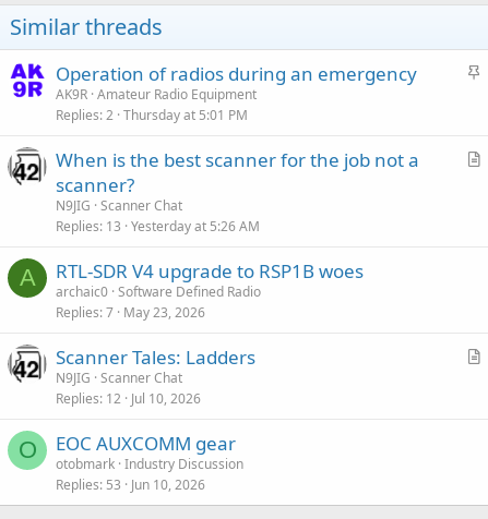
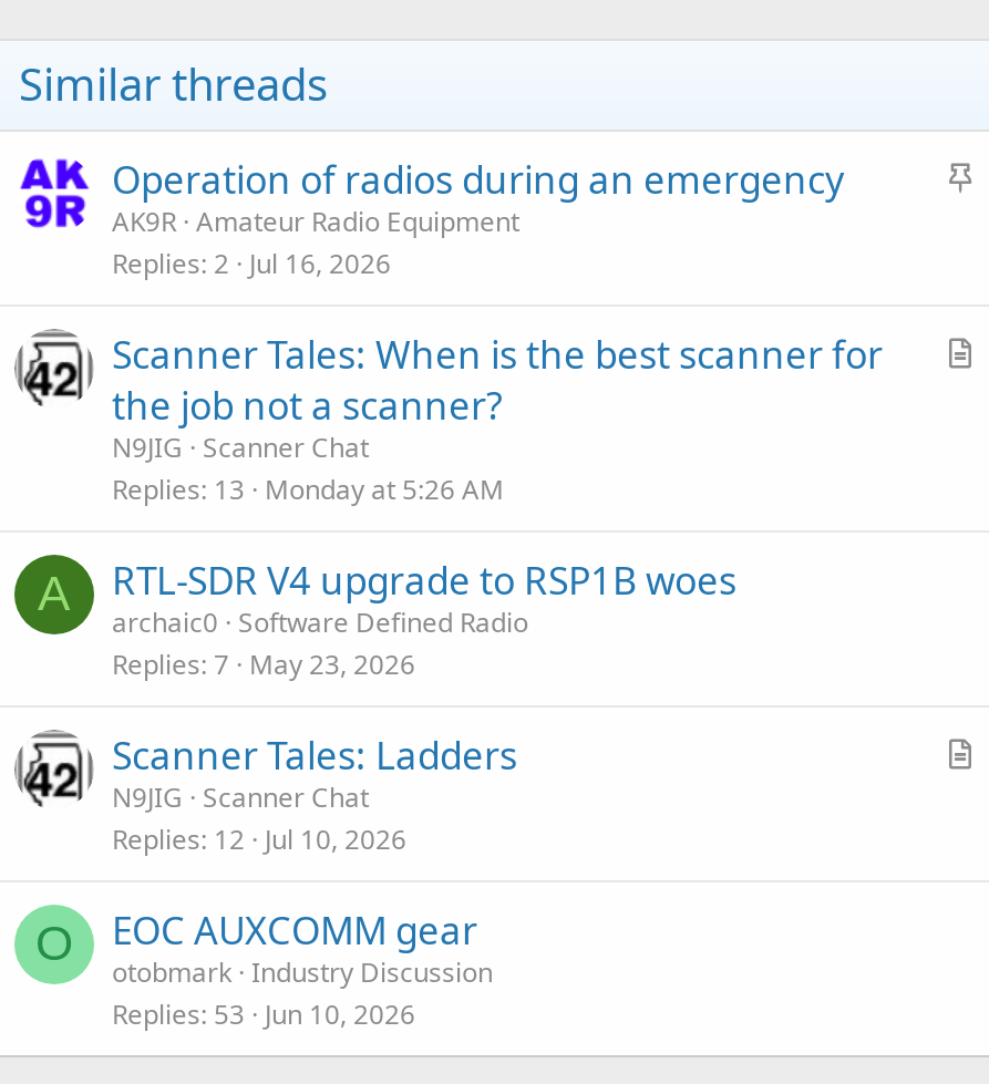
[56,106,248,124] Replies 2 Thursday at 5:01 PM -> [112,245,391,282] Replies 2 Jul 16, 2026
[56,147,419,197] When is the best scanner for the job not a | scanner? -> [112,329,883,431] Scanner Tales: When is the best scanner for | the job not a scanner?
[56,217,260,236] Replies 13 Yesterday at 5:26 AM -> [112,471,504,508] Replies 13 Monday at 5:26 AM

